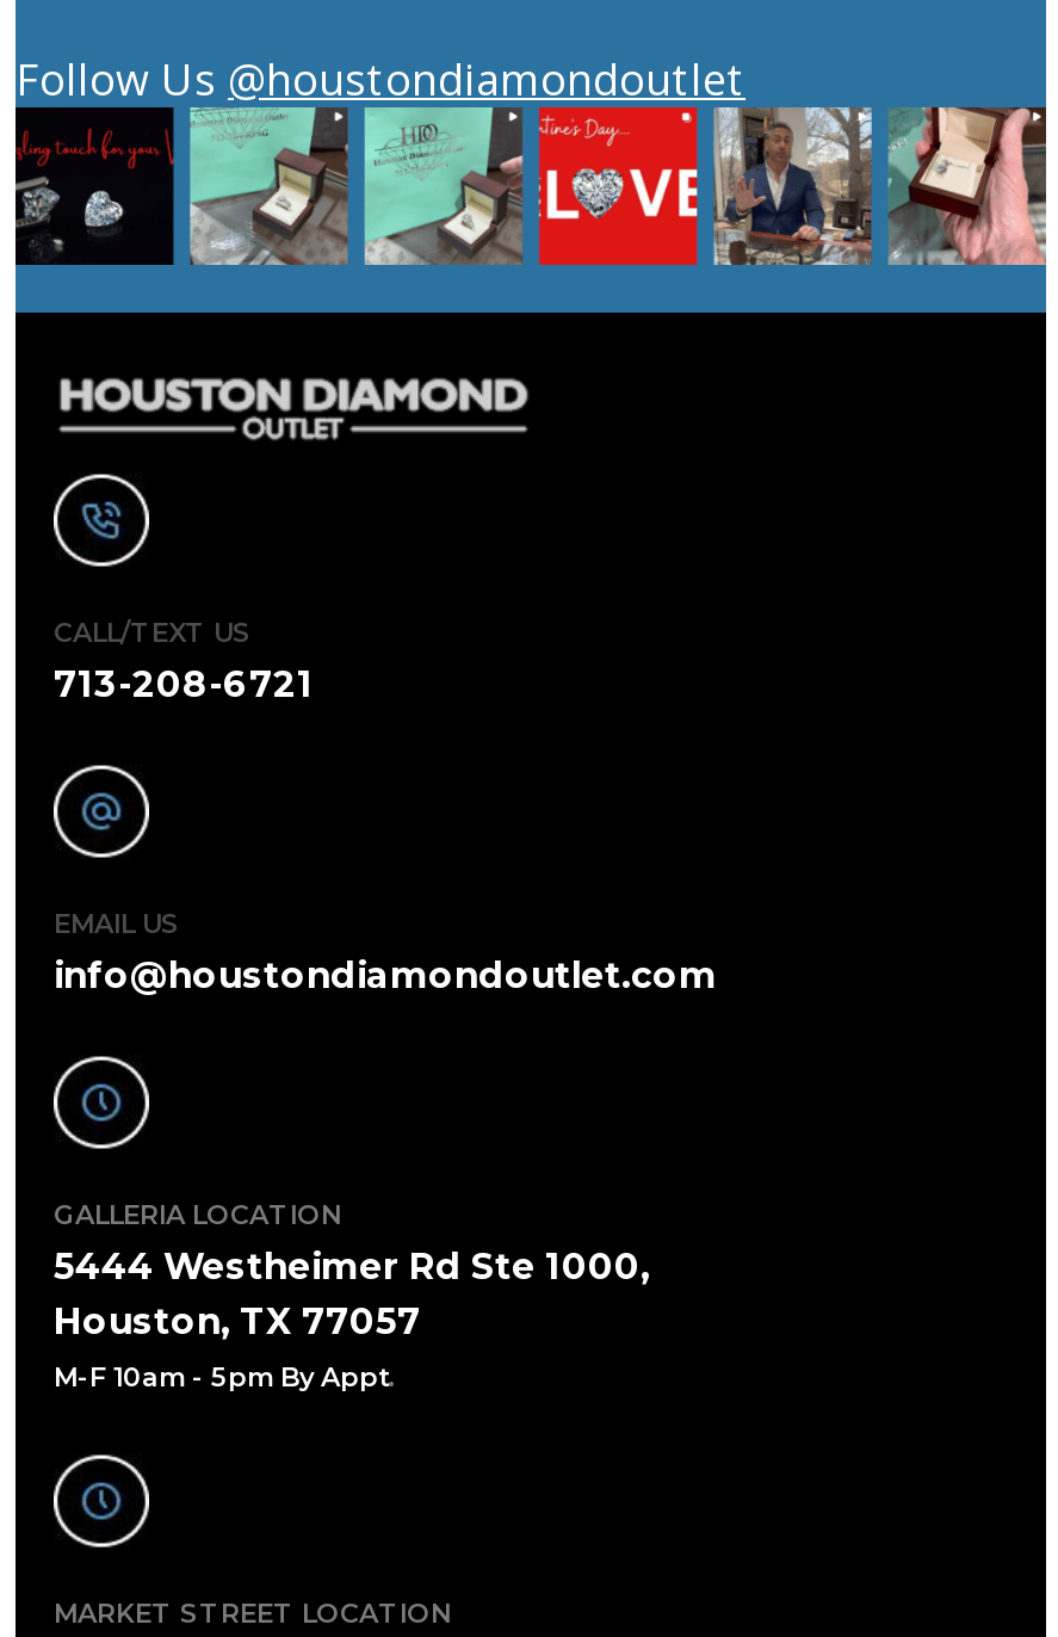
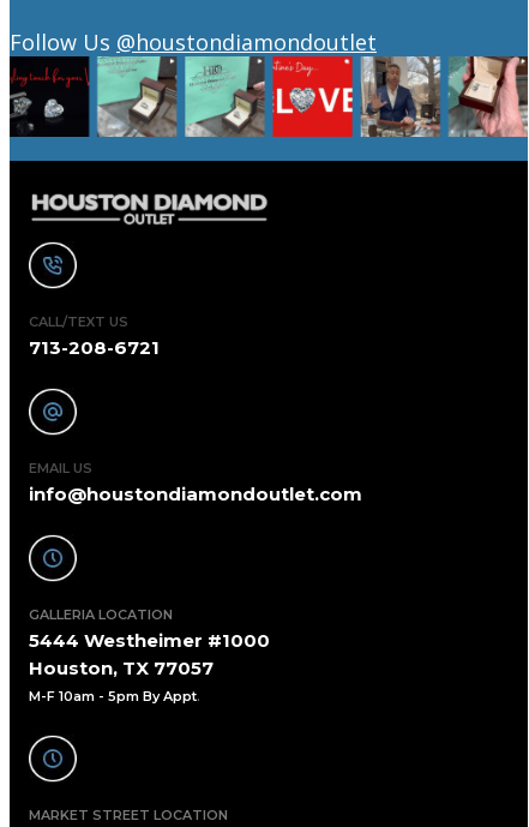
[54,1244,650,1289] 5444 Westheimer Rd Ste 1000, -> [29,629,270,652] 5444 Westheimer #1000

